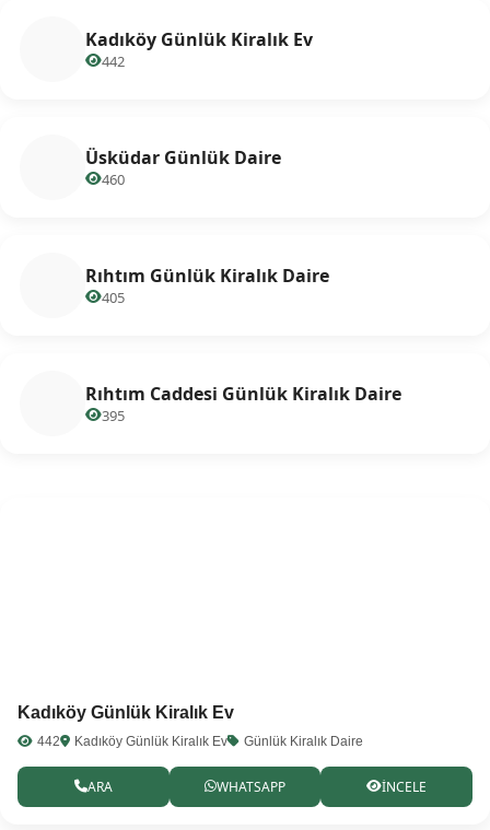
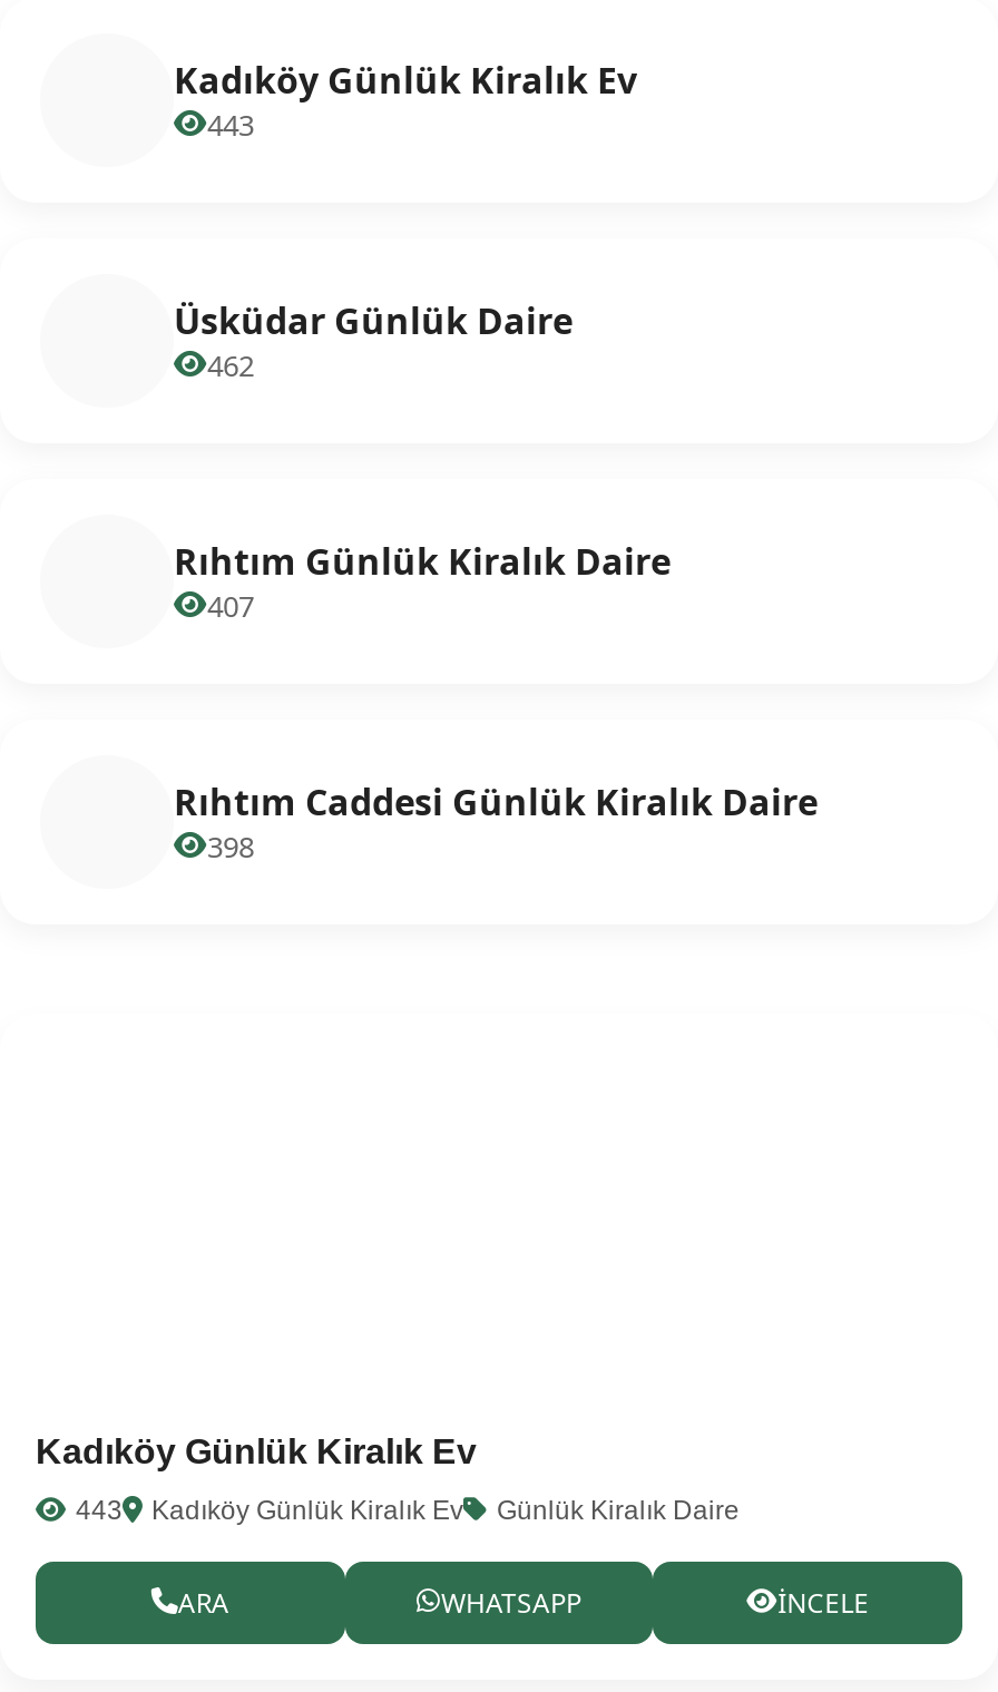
[102,51,125,71] 442 -> [207,104,254,144] 443
[102,169,125,189] 460 -> [207,345,254,385] 462
[102,287,125,307] 405 -> [207,585,254,626] 407
[102,405,125,425] 395 -> [207,826,254,866] 398
[37,734,363,749] 442 Kadıköy Günlük Kiralık Ev Günlük Kiralık Daire -> [76,1494,740,1526] 443 Kadıköy Günlük Kiralık Ev Günlük Kiralık Daire

